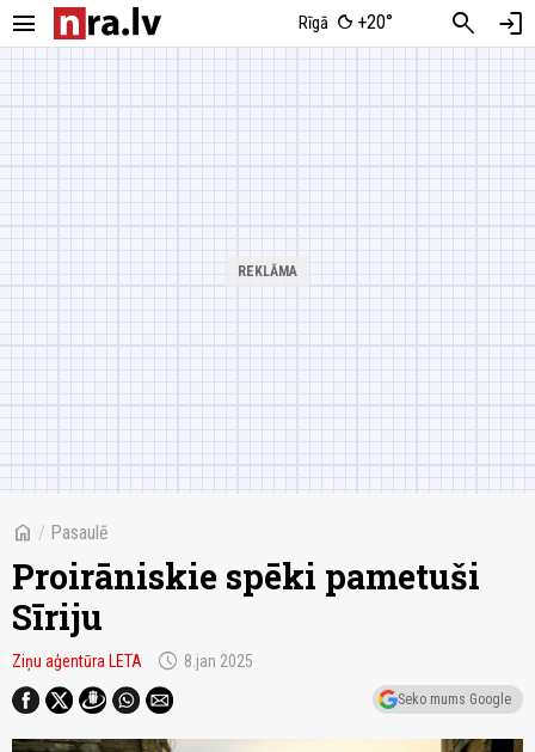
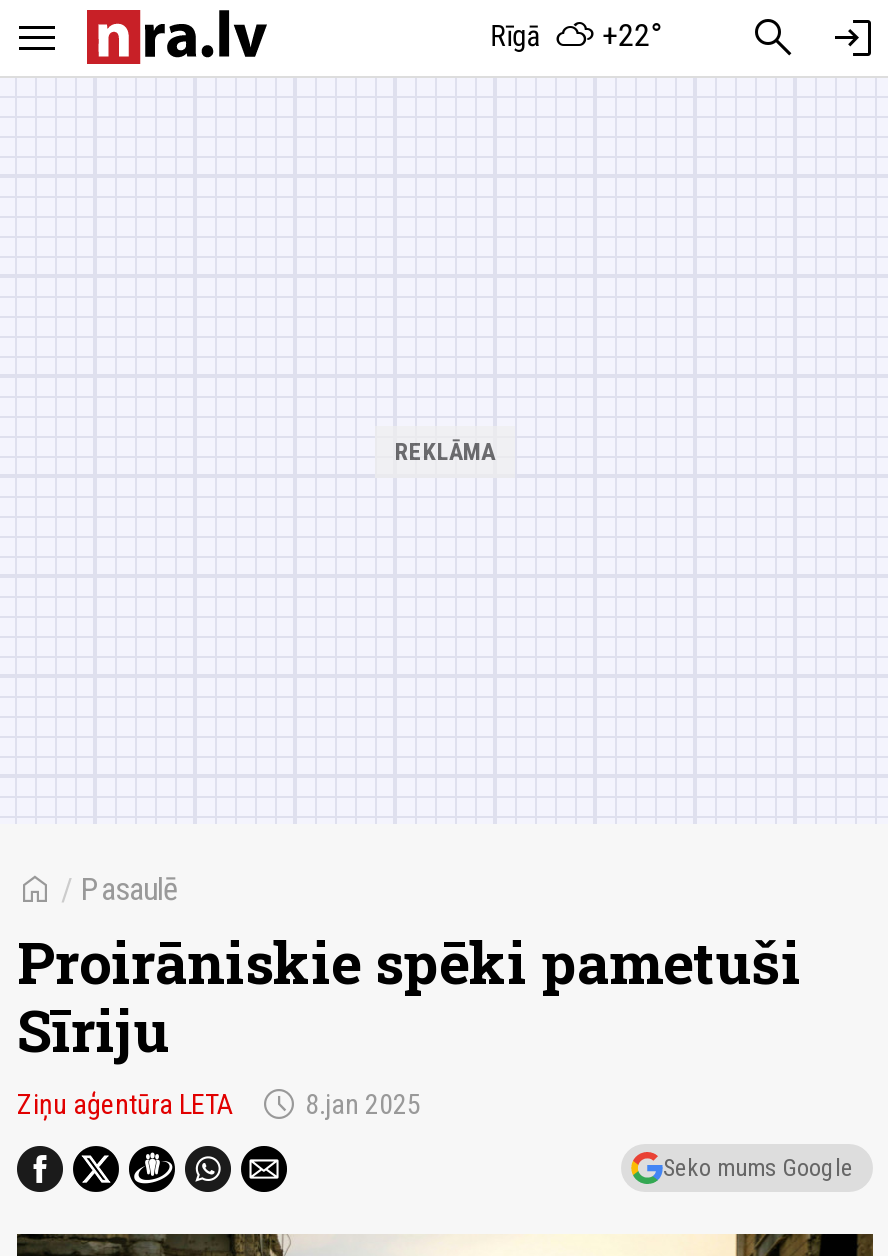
[299,11,393,33] Rīgā +20° -> [491,16,663,54] Rīgā +22°

